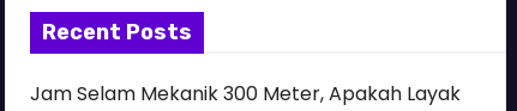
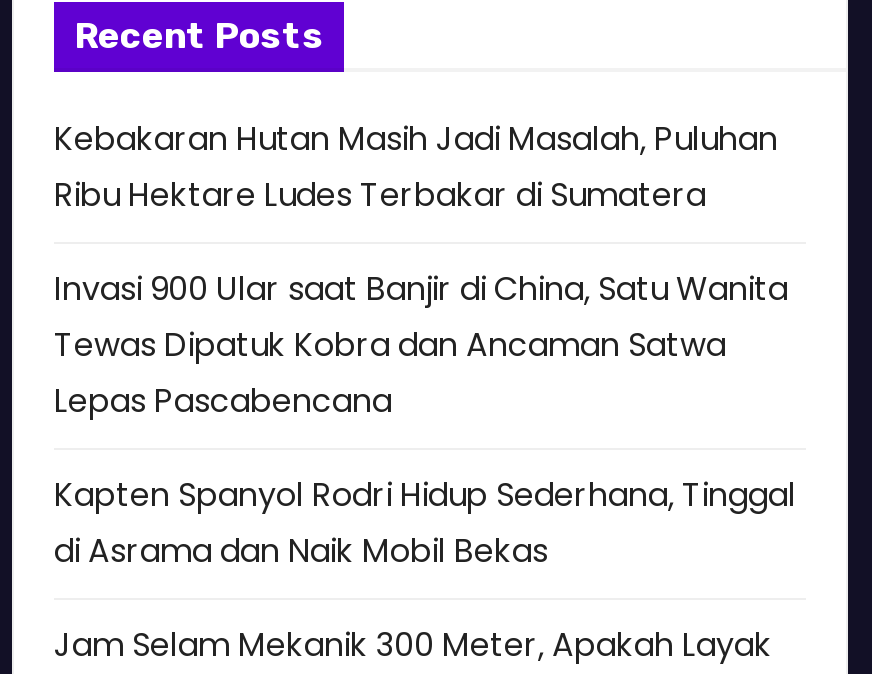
none -> [54,116,796,574] Kebakaran Hutan Masih Jadi Masalah, Puluhan | Ribu Hektare Ludes Terbakar di Sumatera | Invasi 900 Ular saat Banjir di China, Satu Wanita | Tewas Dipatuk Kobra dan Ancaman Satwa | Lepas Pascabencana | Kapten Spanyol Rodri Hidup Sederhana, Tinggal | di Asrama dan Naik Mobil Bekas

